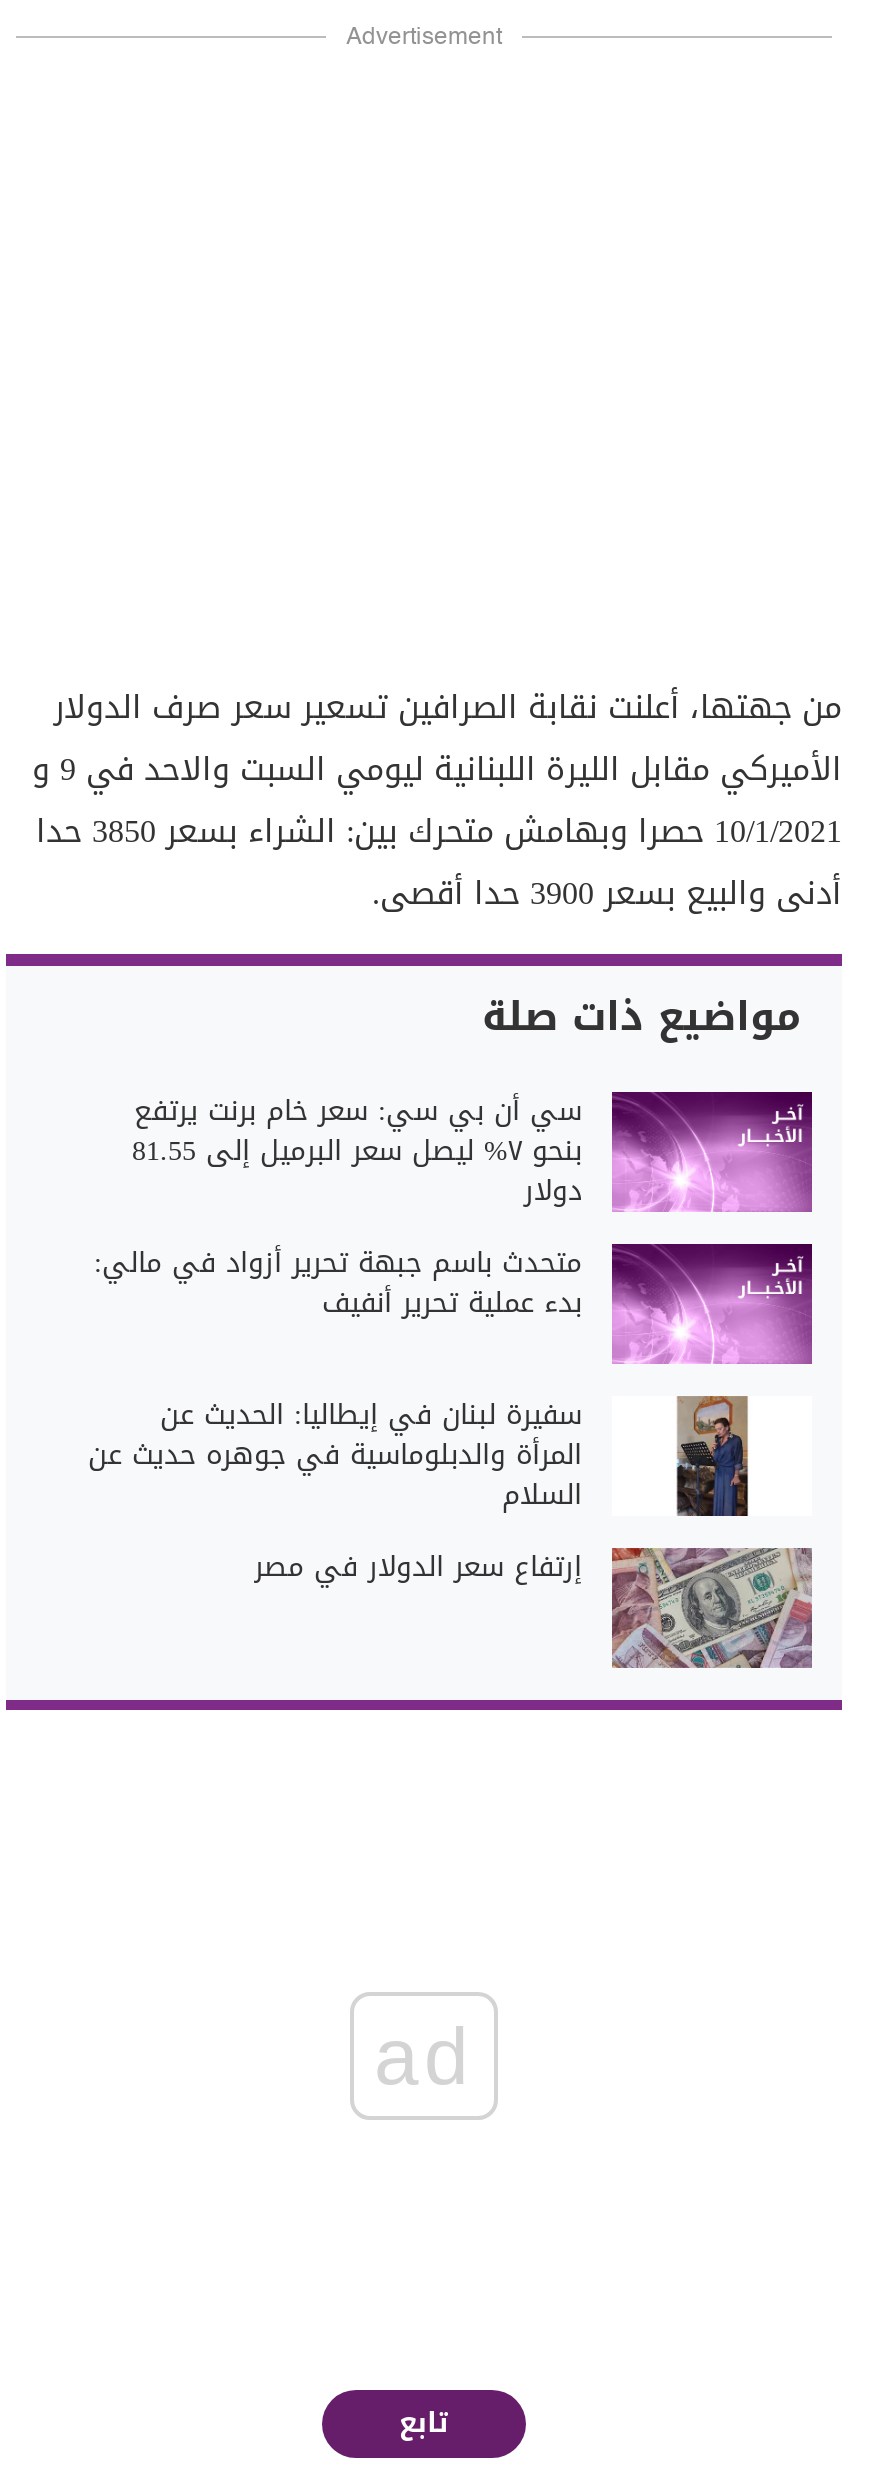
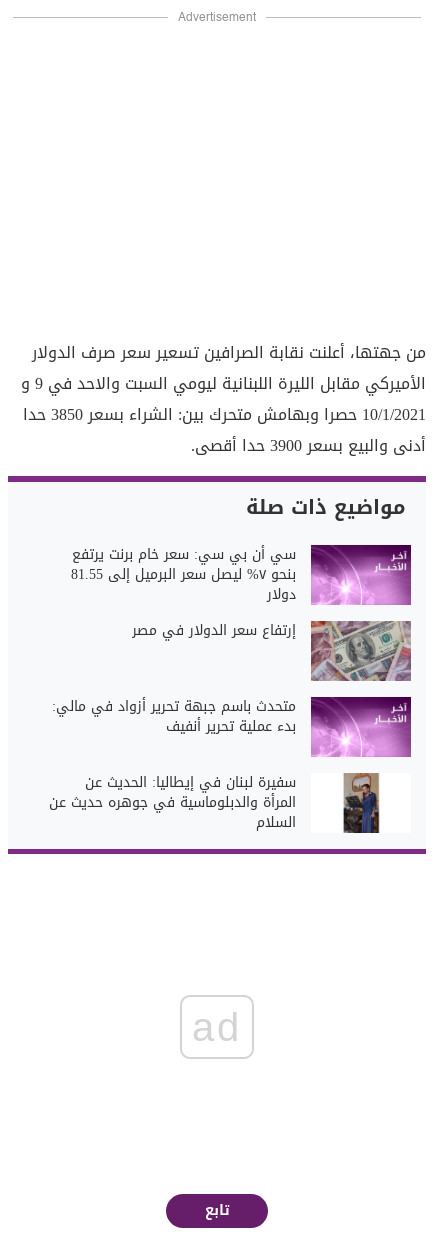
moved [88,1236,814,1522] -> [49,693,412,836]: [image] | متحدث باسم جبهة تحرير أزواد في مالي: | بدء عملية تحرير أنفيف | سفيرة لبنان في إيطاليا: الحديث عن | المرأة والدبلوماسية في جوهره حديث عن | السلام
moved [254,1540,814,1670] -> [132,617,412,682]: [image] | إرتفاع سعر الدولار في مصر

